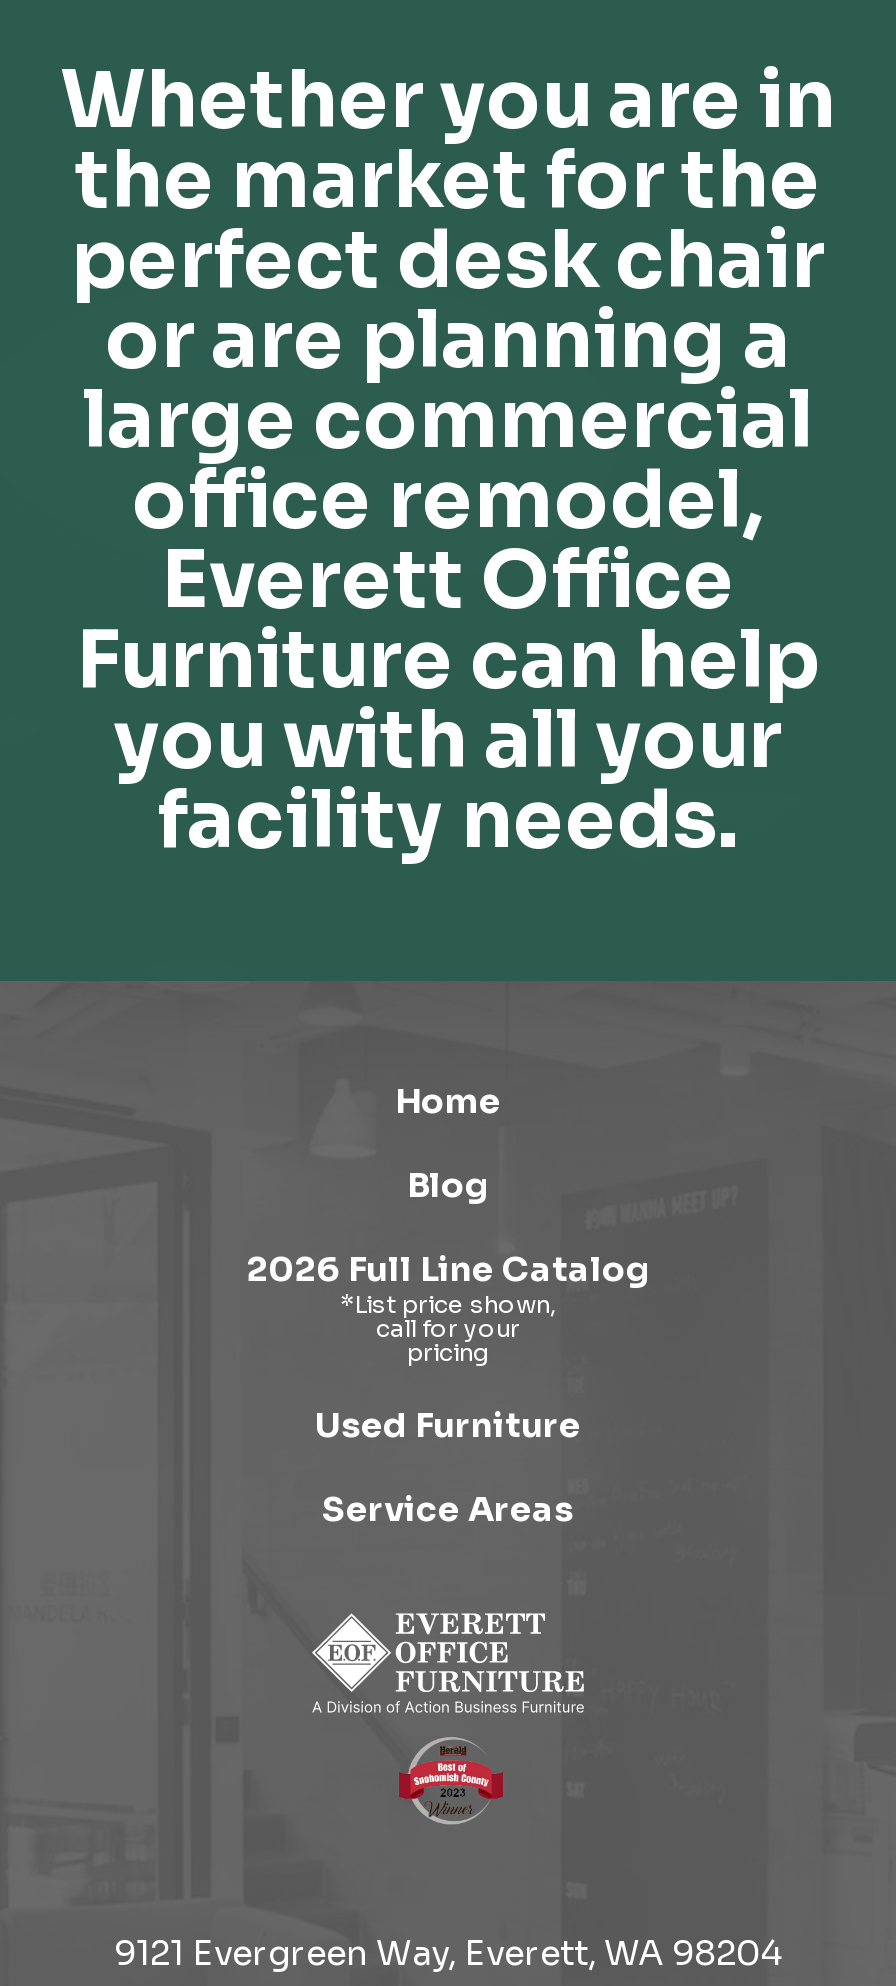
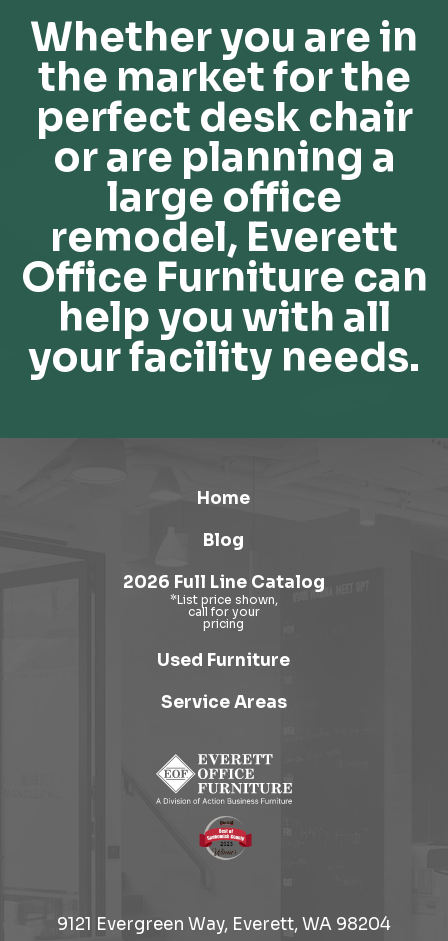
[76,369,820,871] large commercial | office remodel, | Everett Office | Furniture can help | you with all your | facility needs. -> [20,172,427,383] large office | remodel, Everett | Office Furniture can | help you with all | your facility needs.

